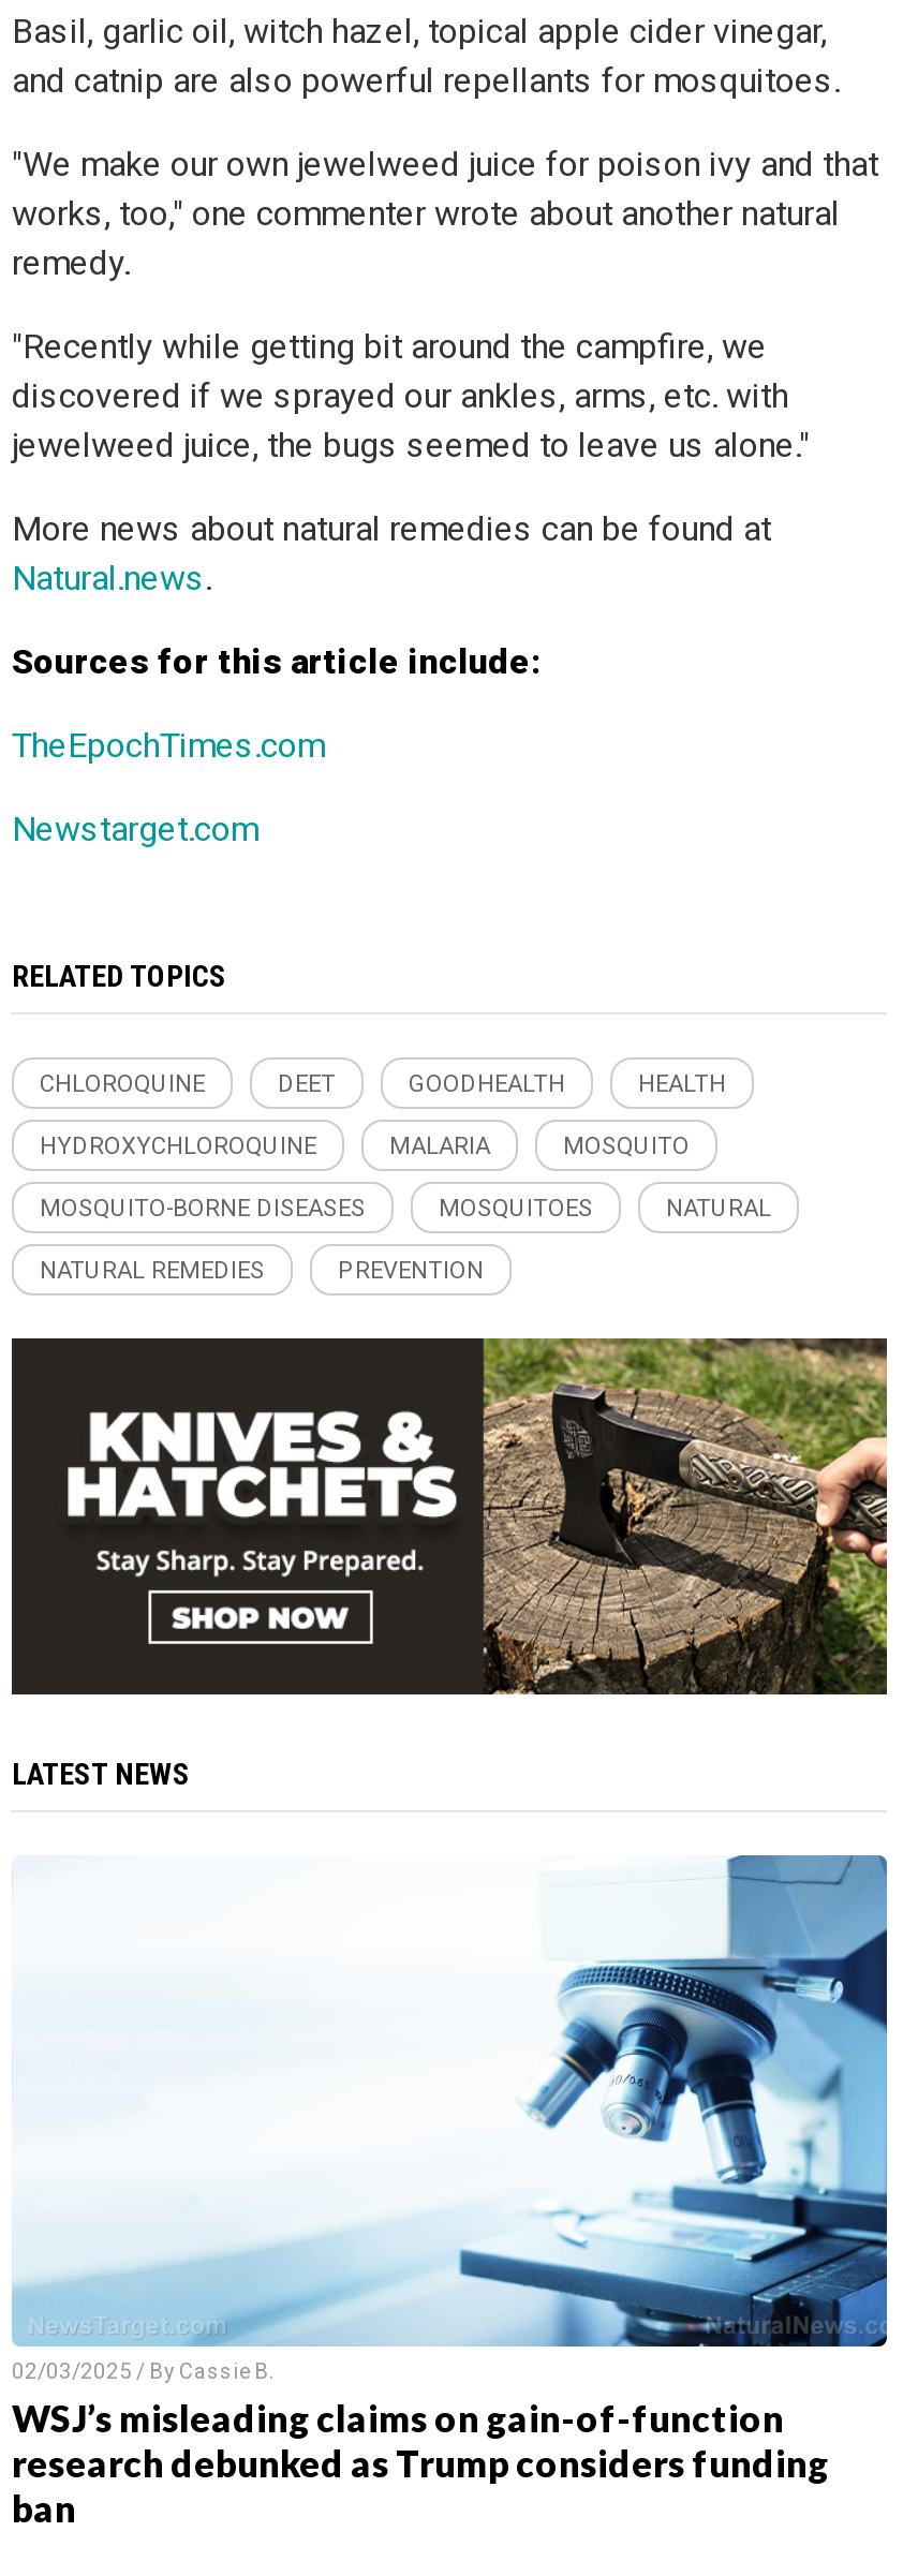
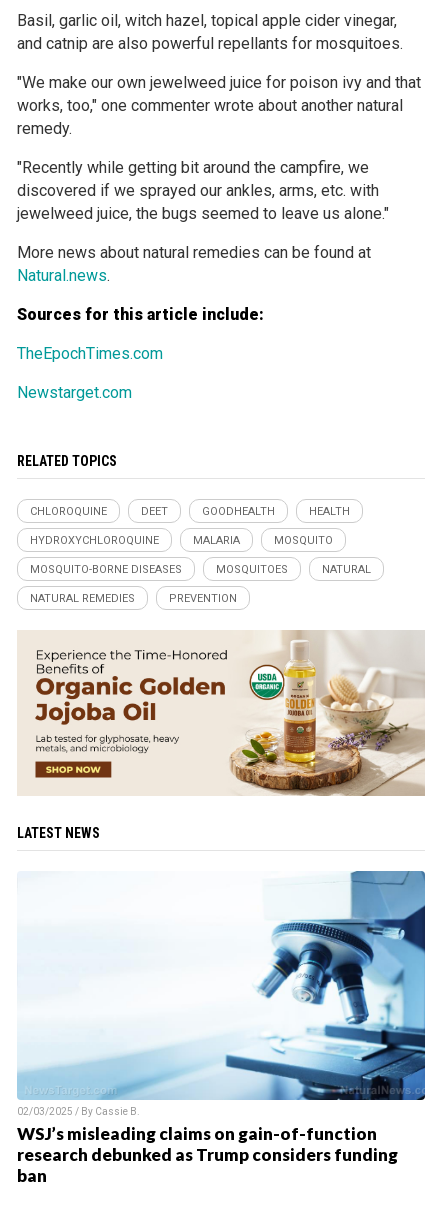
[10,1336,889,1697] [image] -> [17,630,425,797] [image]

